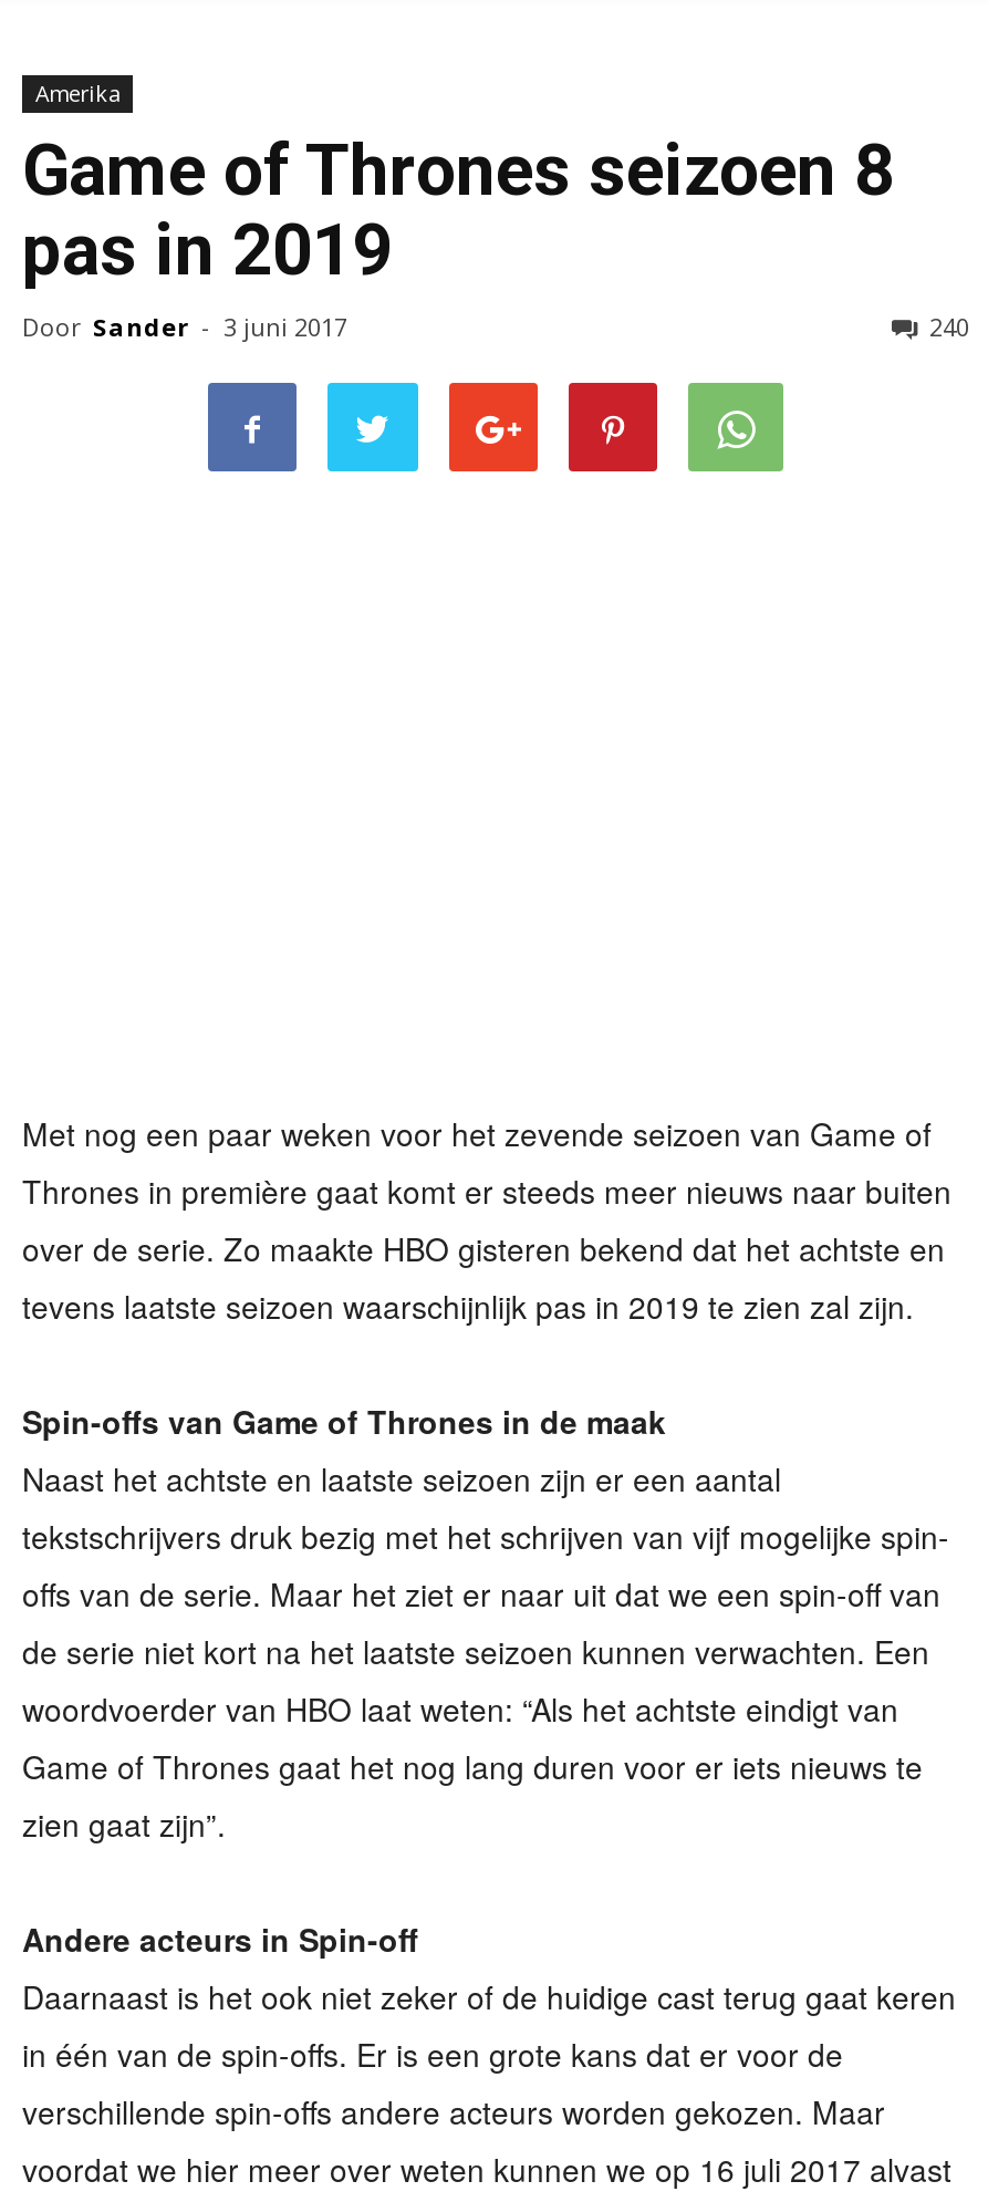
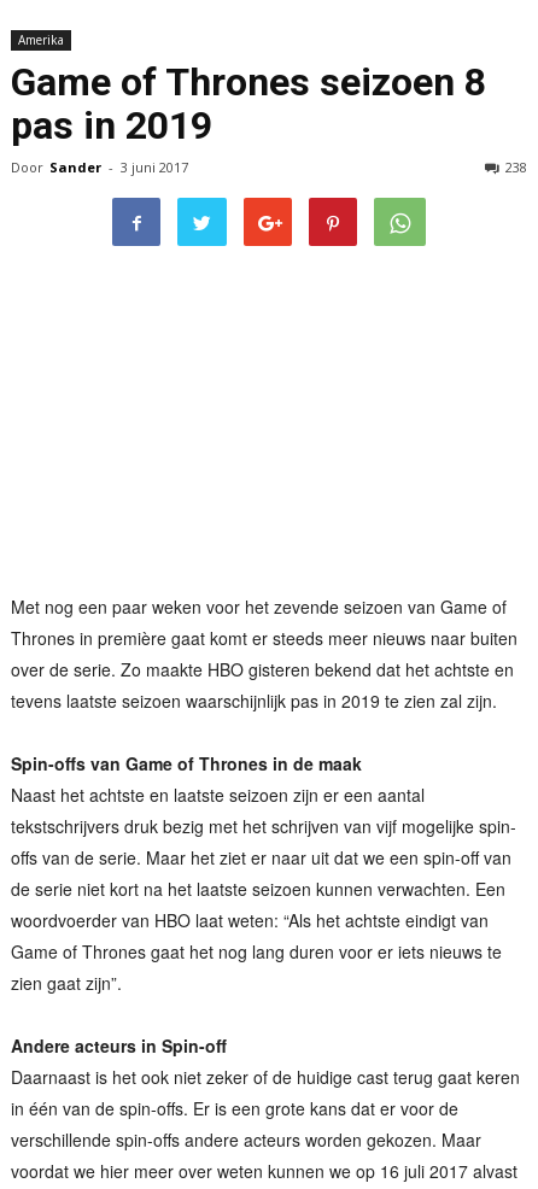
[929,310,969,343] 240 -> [505,158,527,176] 238

